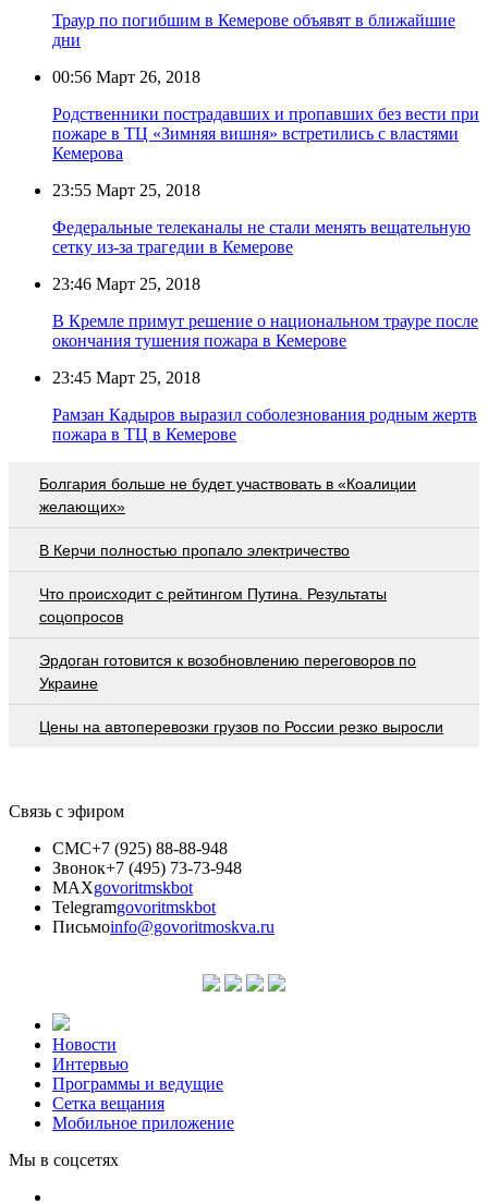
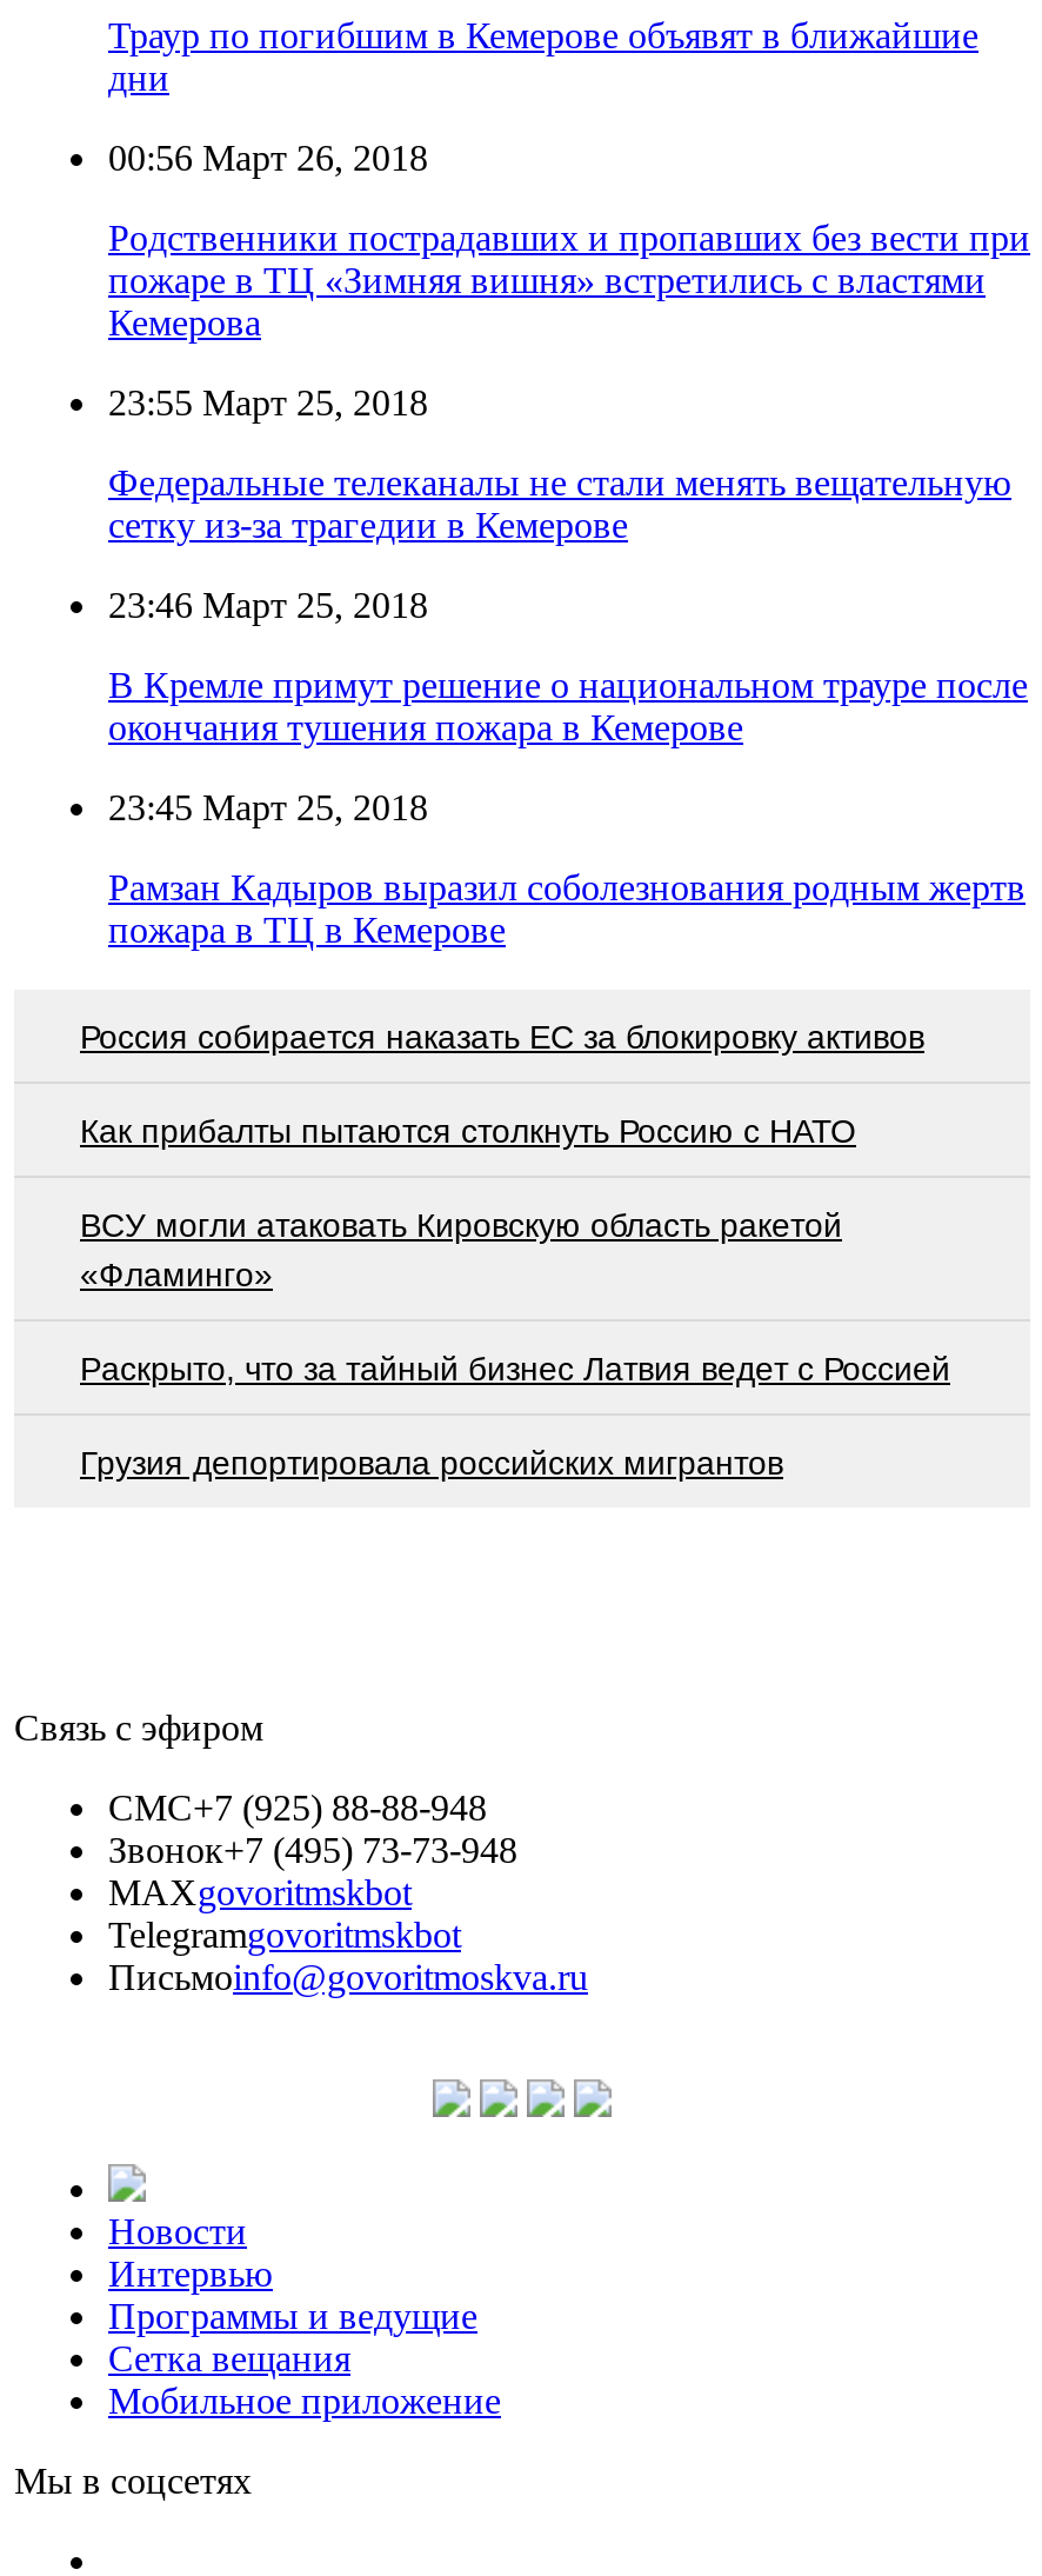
[39,475,416,515] Болгария больше не будет участвовать в «Коалиции | желающих» -> [80,1017,924,1055] Россия собирается наказать EC за блокировку активов
[39,541,350,559] В Керчи полностью пропало электричество -> [80,1111,856,1149] Как прибалты пытаются столкнуть Россию с НАТО
[39,585,387,625] Что происходит с рейтингом Путина. Результаты | соцопросов -> [80,1205,842,1292] ВСУ могли атаковать Кировскую область ракетой | «Фламинго»
[39,651,416,691] Эрдоган готовится к возобновлению переговоров по | Украине -> [80,1349,950,1386] Раскрыто, что за тайный бизнес Латвия ведет с Россией
[39,718,443,735] Цены на автоперевозки грузов по России резко выросли -> [80,1443,783,1481] Грузия депортировала российских мигрантов

